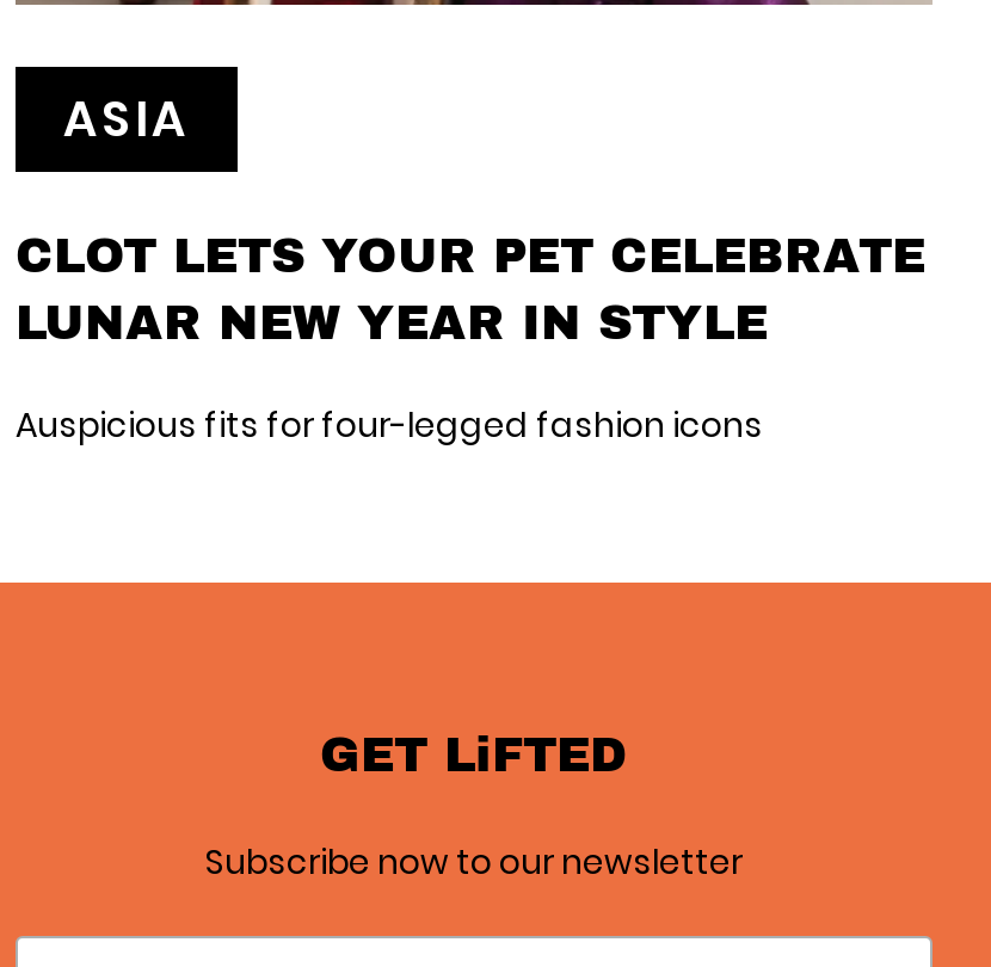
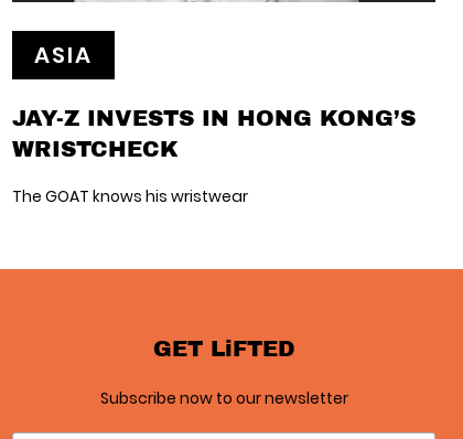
[16,220,925,354] CLOT LETS YOUR PET CELEBRATE | LUNAR NEW YEAR IN STYLE -> [12,102,416,164] JAY-Z INVESTS IN HONG KONG’S | WRISTCHECK
[16,402,763,450] Auspicious fits for four-legged fashion icons -> [12,186,248,208] The GOAT knows his wristwear

